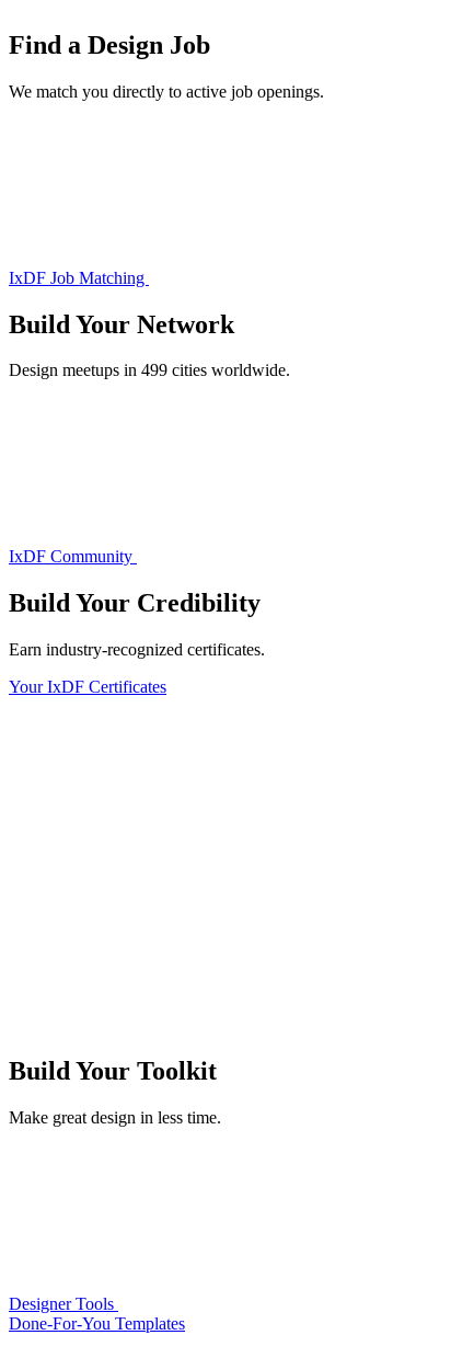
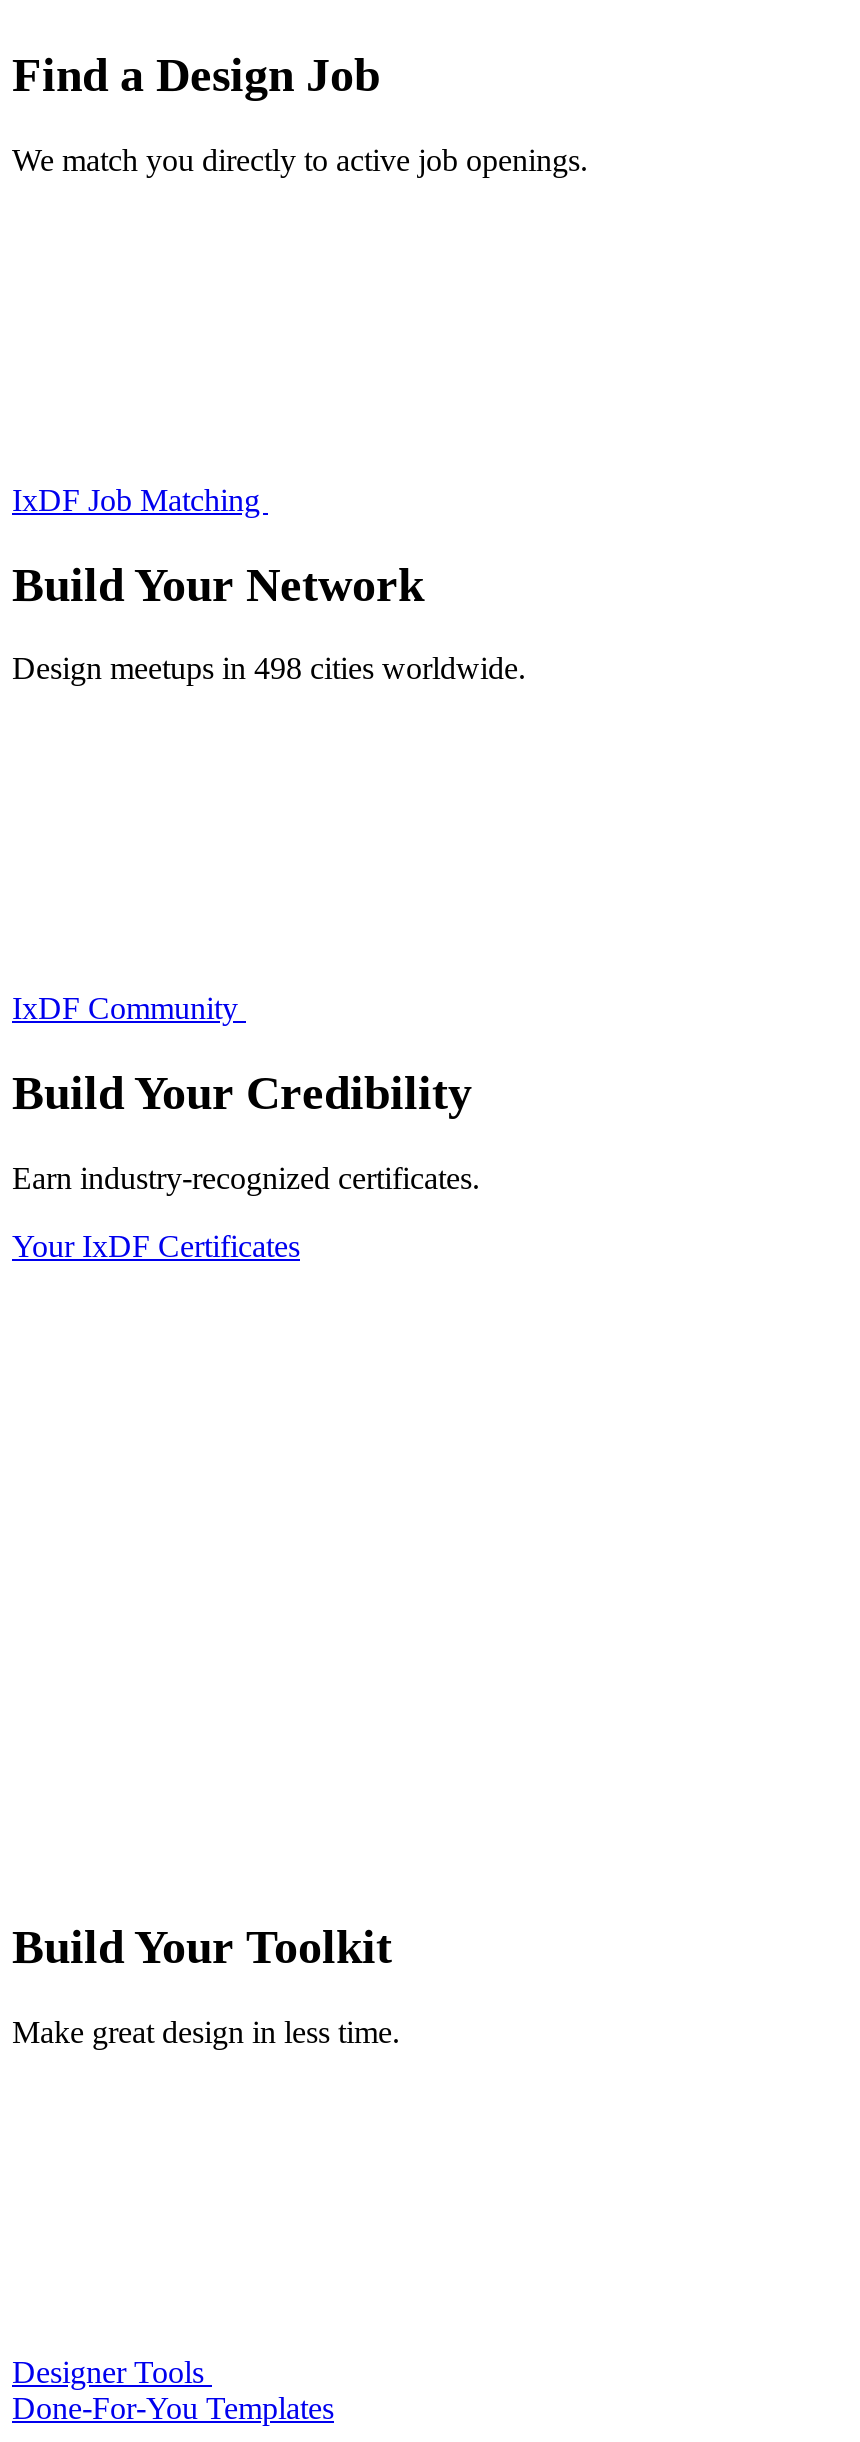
[9,361,290,380] Design meetups in 499 cities worldwide. -> [12,652,526,686] Design meetups in 498 cities worldwide.

